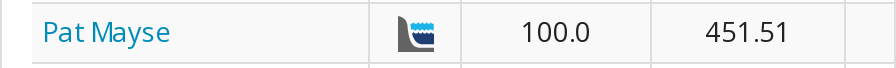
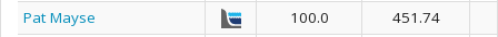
[705,13,791,49] 451.51 -> [392,7,440,27] 451.74

